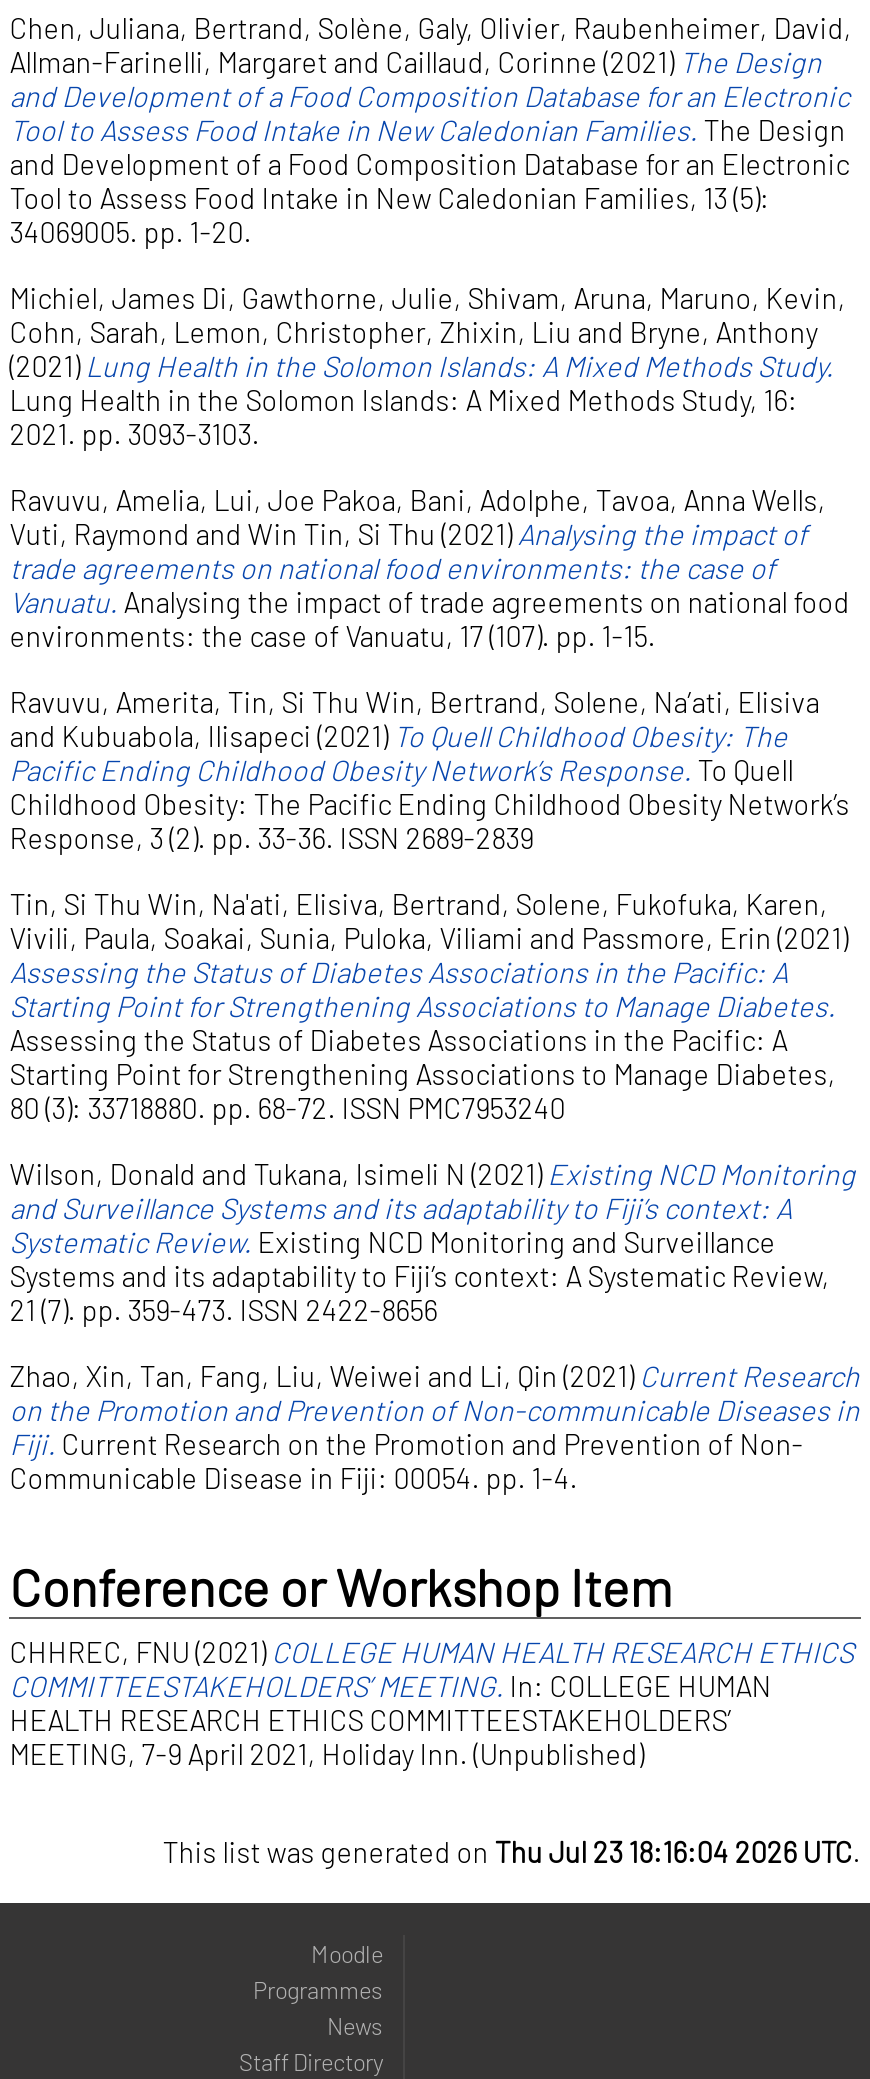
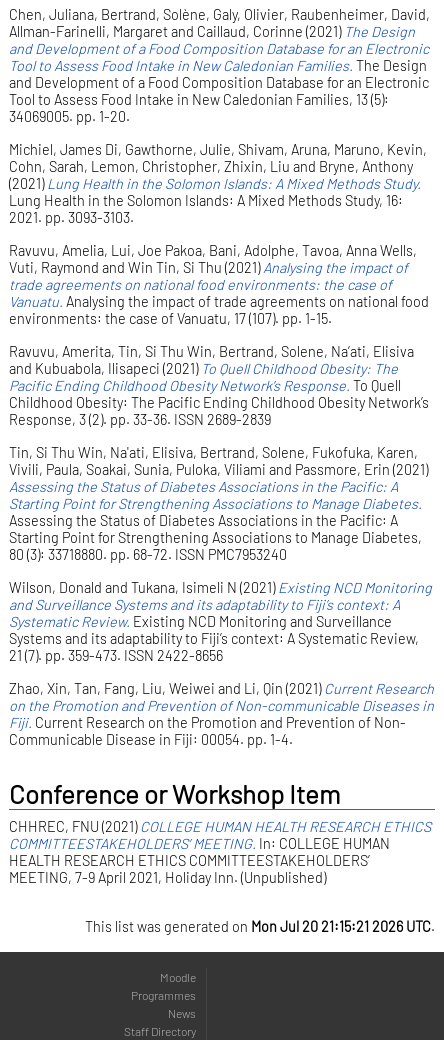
[163,1834,861,1868] This list was generated on Thu Jul 23 18:16:04 2026 UTC. -> [85,917,435,934] This list was generated on Mon Jul 20 21:15:21 2026 UTC.

